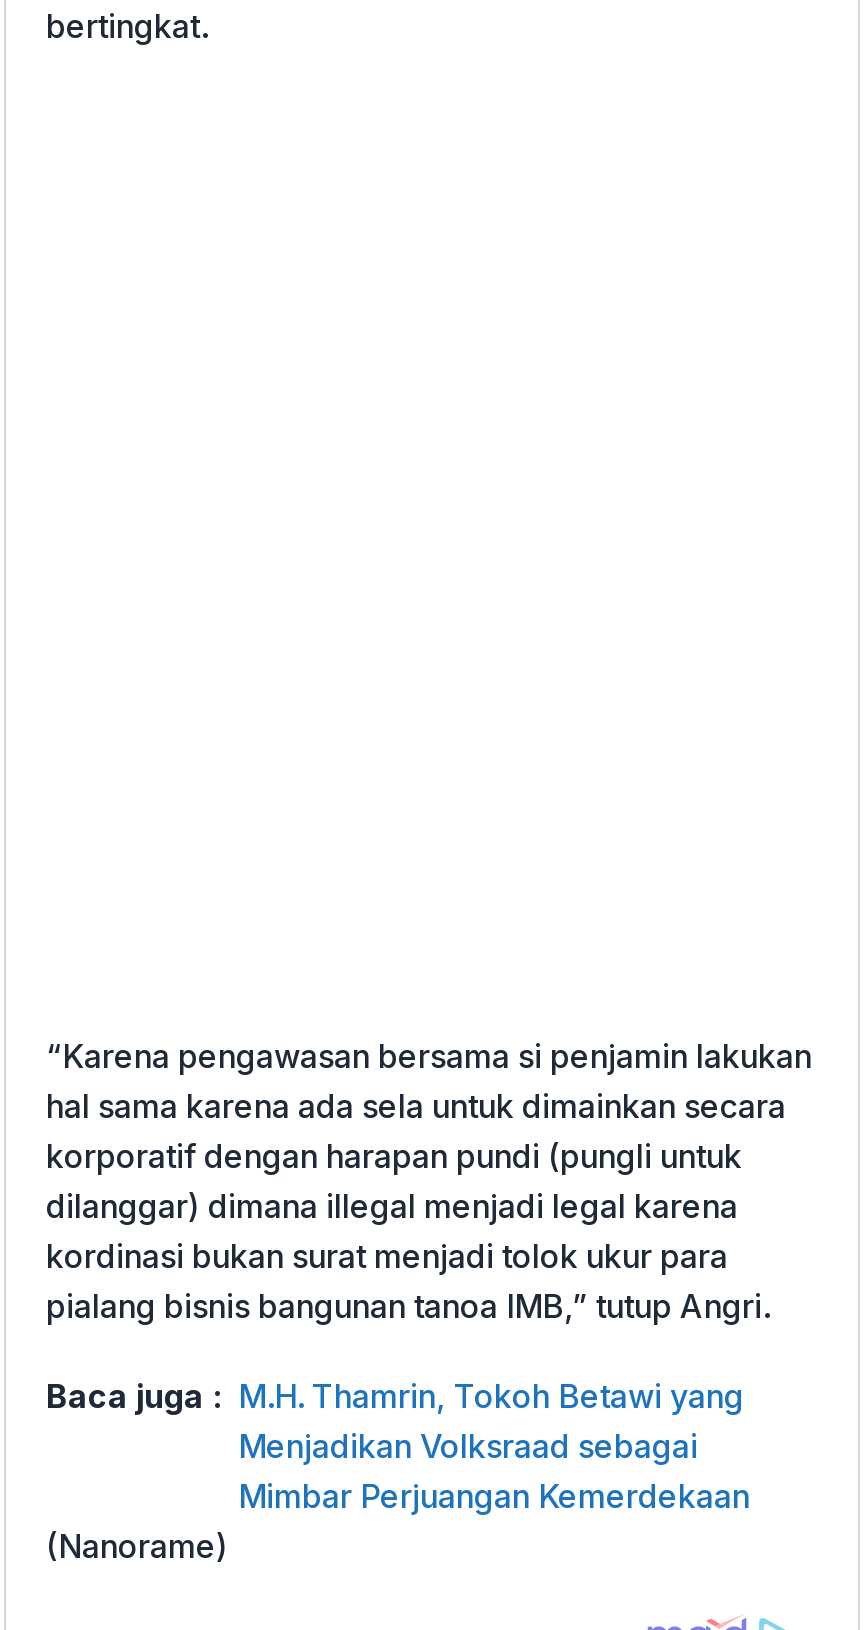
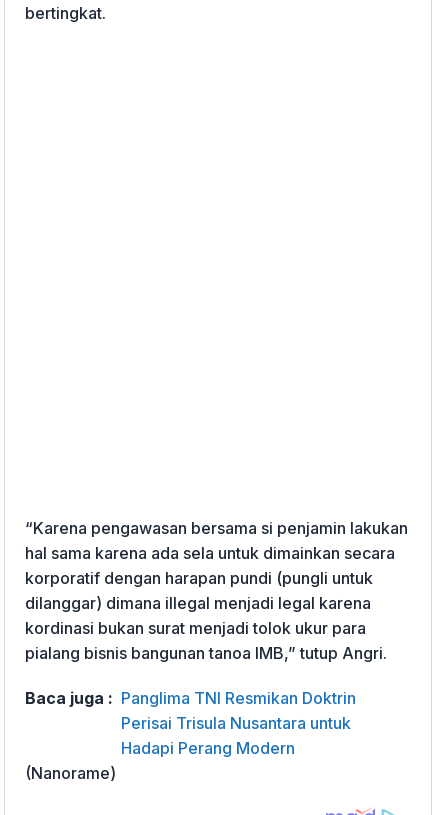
[46,1376,750,1516] Baca juga : M.H. Thamrin, Tokoh Betawi yang | Menjadikan Volksraad sebagai | Mimbar Perjuangan Kemerdekaan -> [25,688,356,758] Baca juga : Panglima TNI Resmikan Doktrin | Perisai Trisula Nusantara untuk | Hadapi Perang Modern

